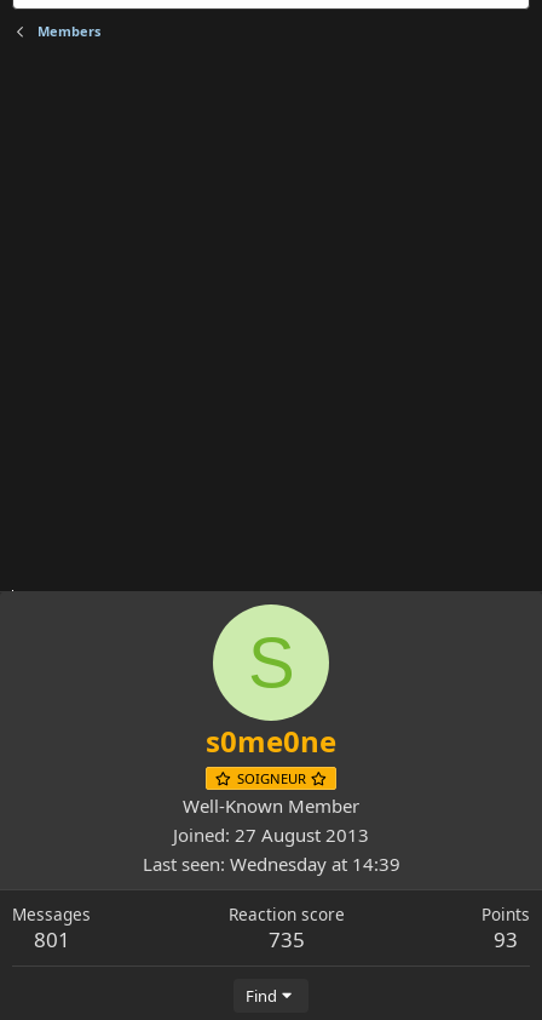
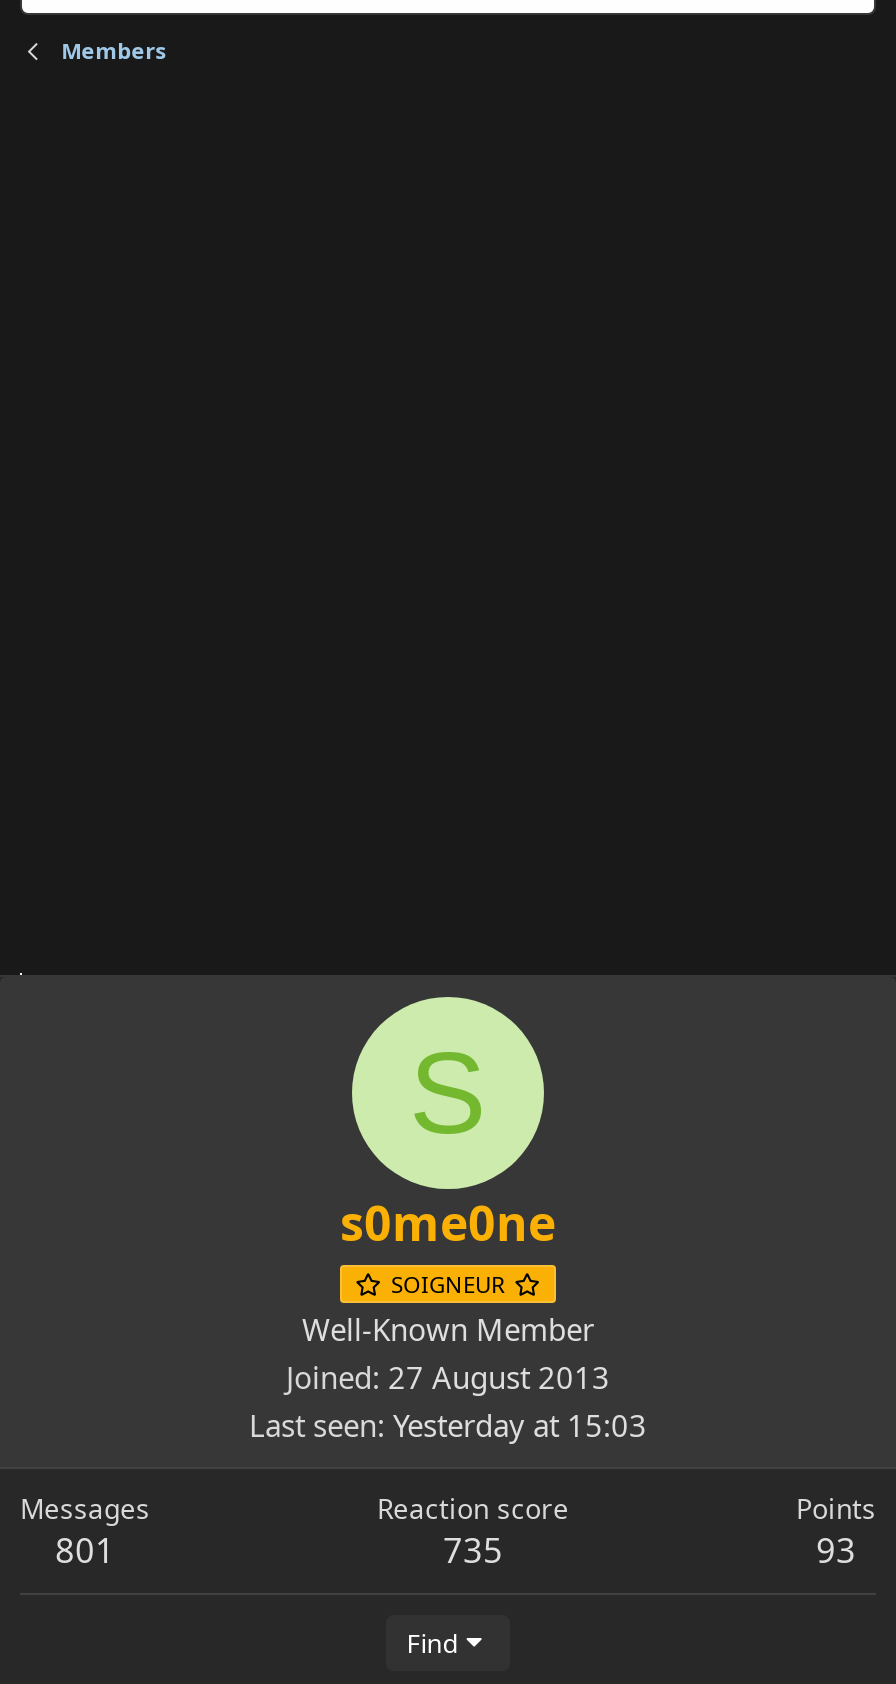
[142,851,400,875] Last seen Wednesday at 14:39 -> [249,1404,647,1444] Last seen Yesterday at 15:03

